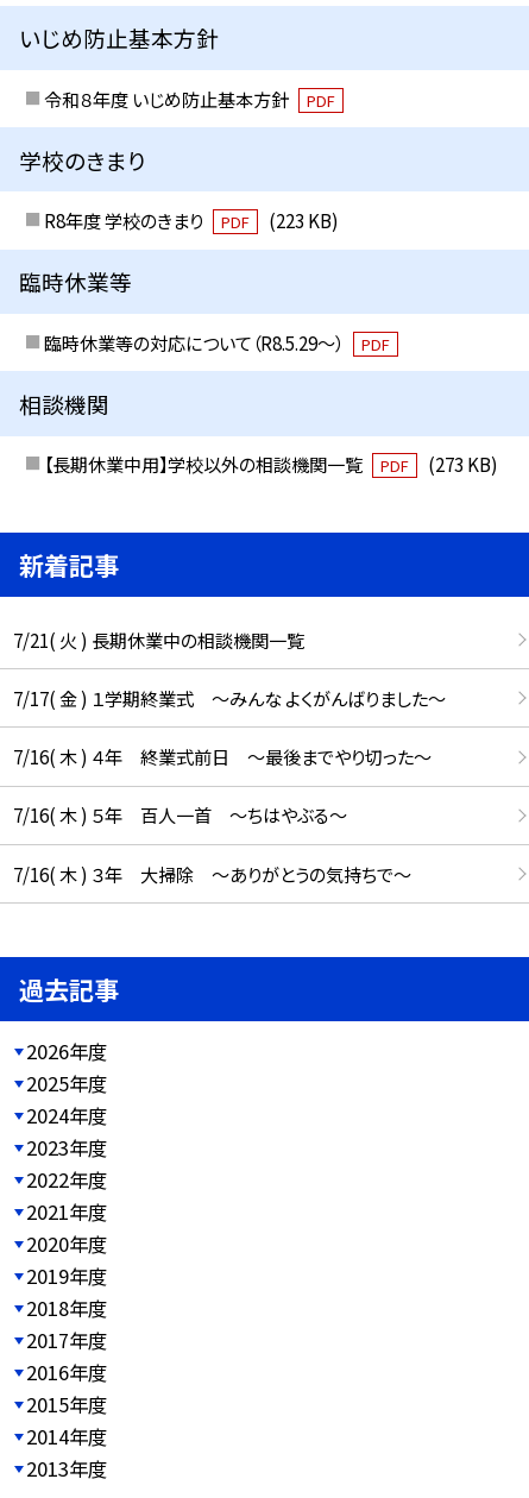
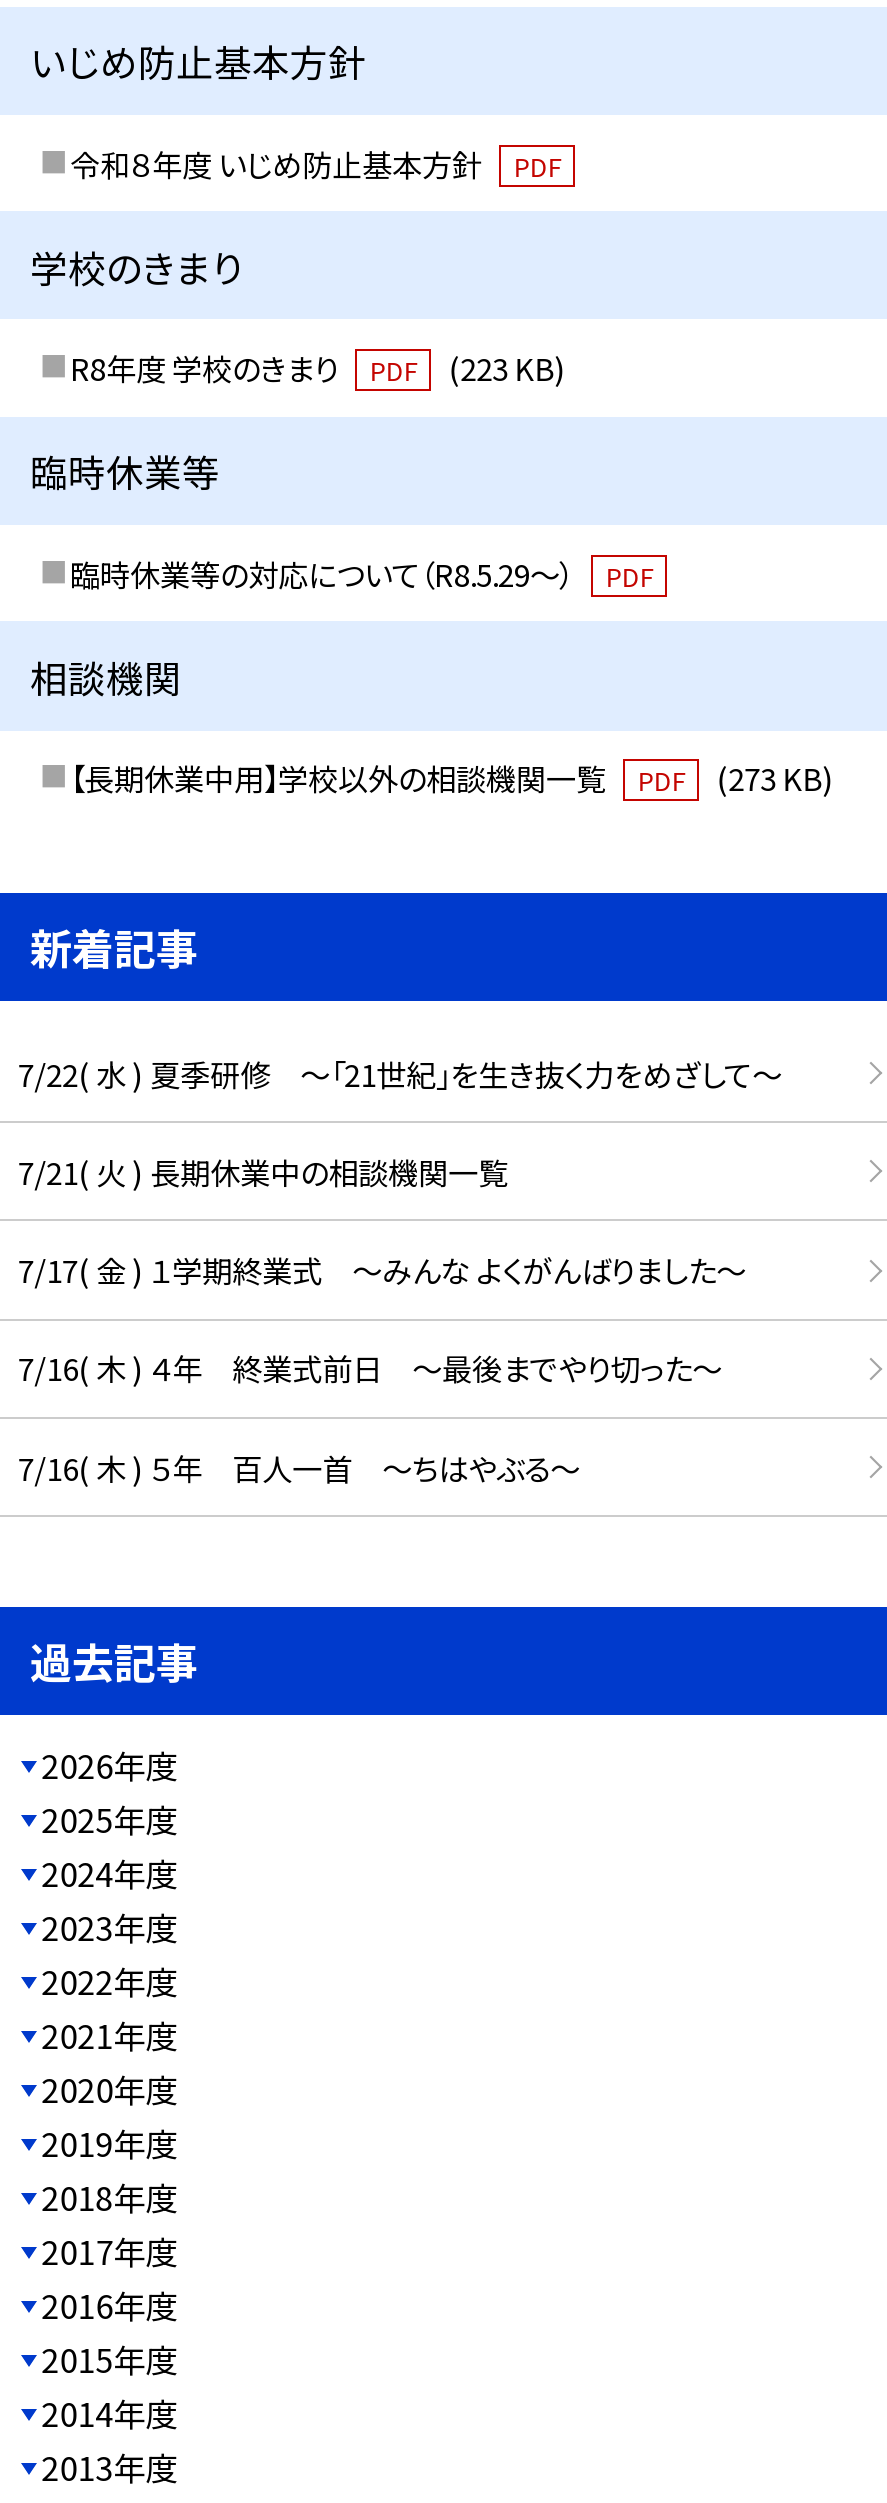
none -> [18,1050,782,1094] 7/22( 水 ) 夏季研修 ～「21世紀」を生き抜く力をめざして～
moved [13,626,445,828] -> [18,1149,746,1488]: 7/21( 火 ) 長期休業中の相談機関一覧 | 7/17( 金 ) １学期終業式 ～みんな よくがんばりました～ | 7/16( 木 ) ４年 終業式前日 ～最後までやり切った～ | 7/16( 木 ) ５年 百人一首 ～ちはやぶる～
[13,860,411,887] 7/16( 木 ) ３年 大掃除 ～ありがとうの気持ちで～ -> none

